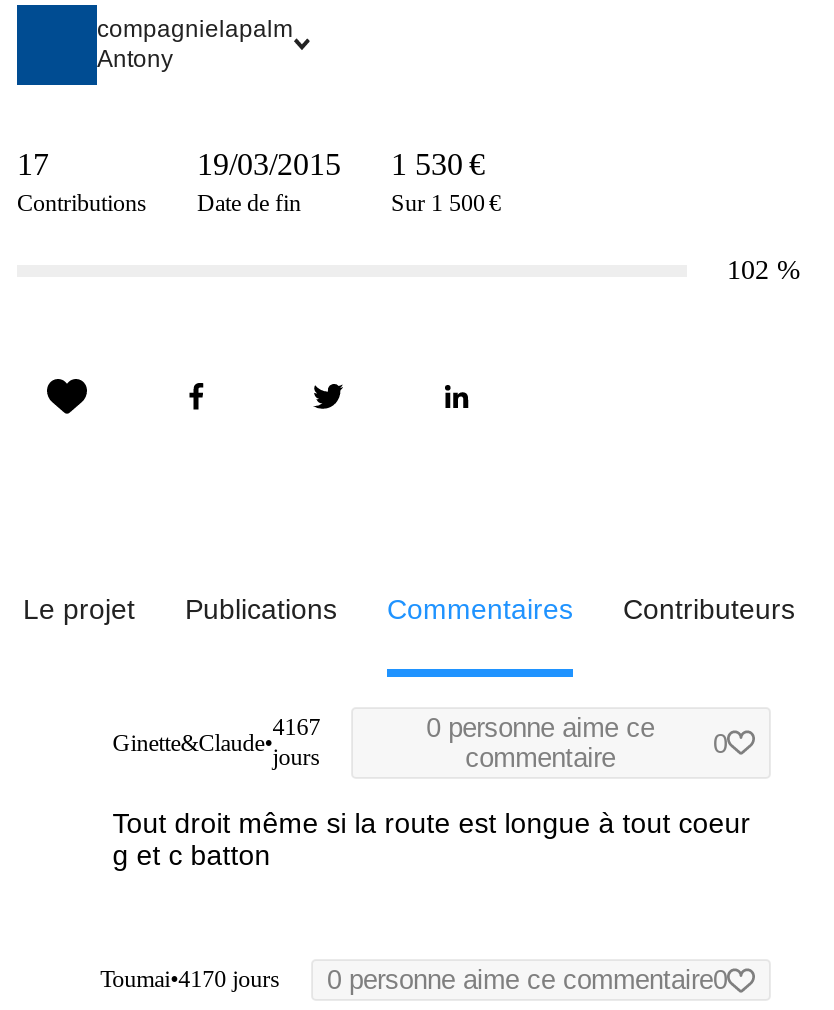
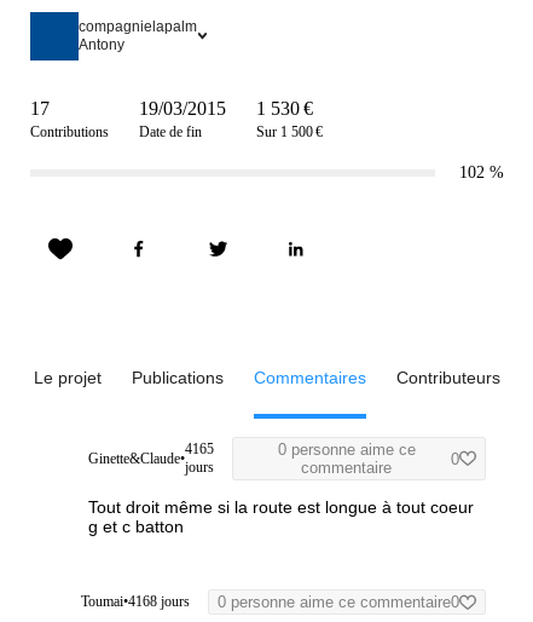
[273,713,321,741] 4167 -> [185,441,214,458] 4165
[100,965,727,995] Toumai•4170 jours 0 personne aime ce commentaire0 -> [81,593,459,611] Toumai•4168 jours 0 personne aime ce commentaire0

